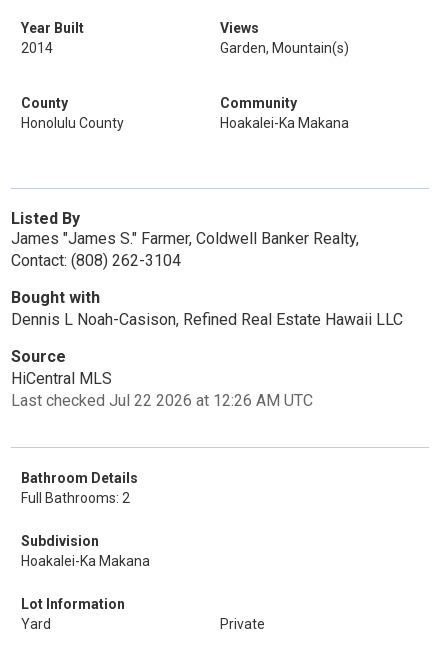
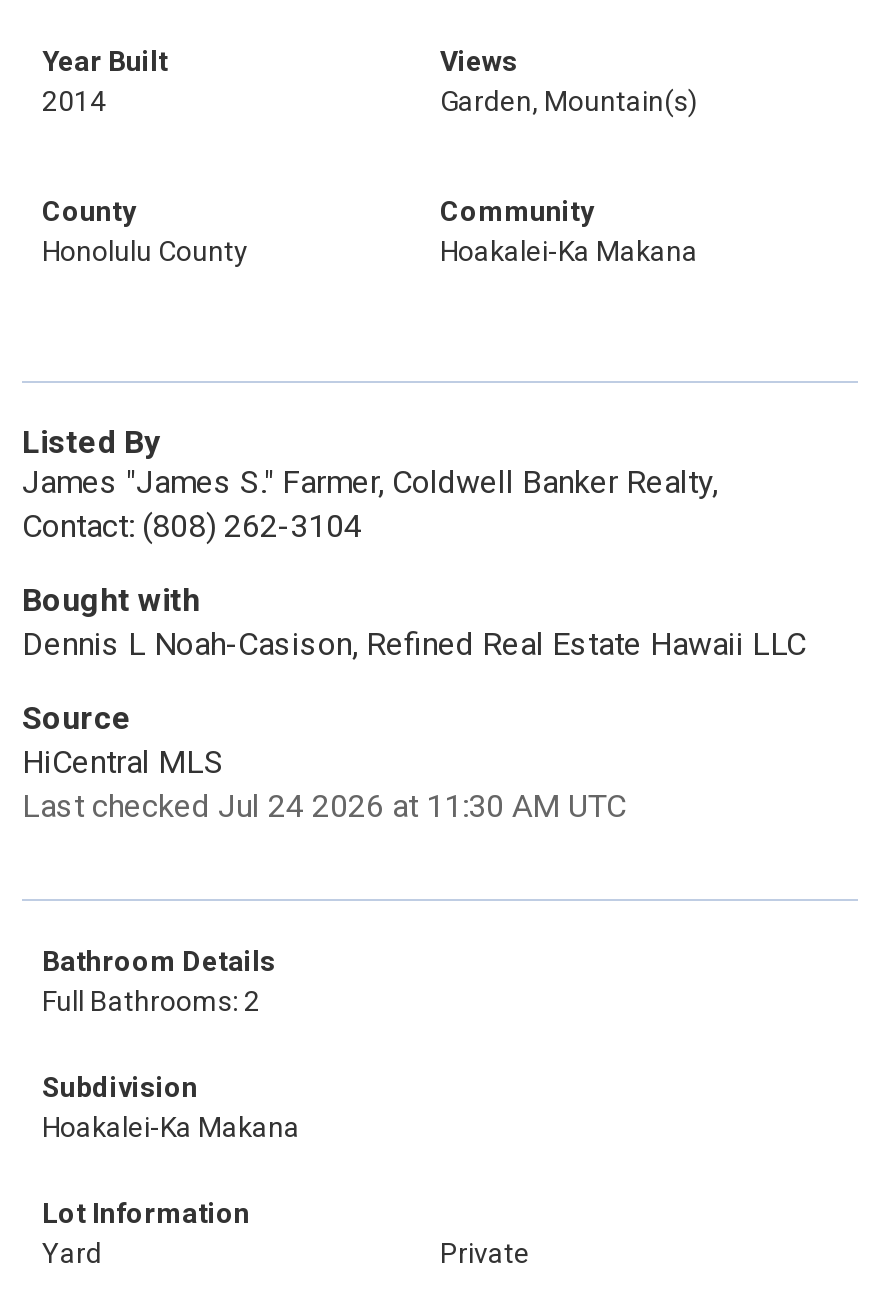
[11,391,313,410] Last checked Jul 22 2026 at 12:26 AM UTC -> [22,787,626,825] Last checked Jul 24 2026 at 11:30 AM UTC

